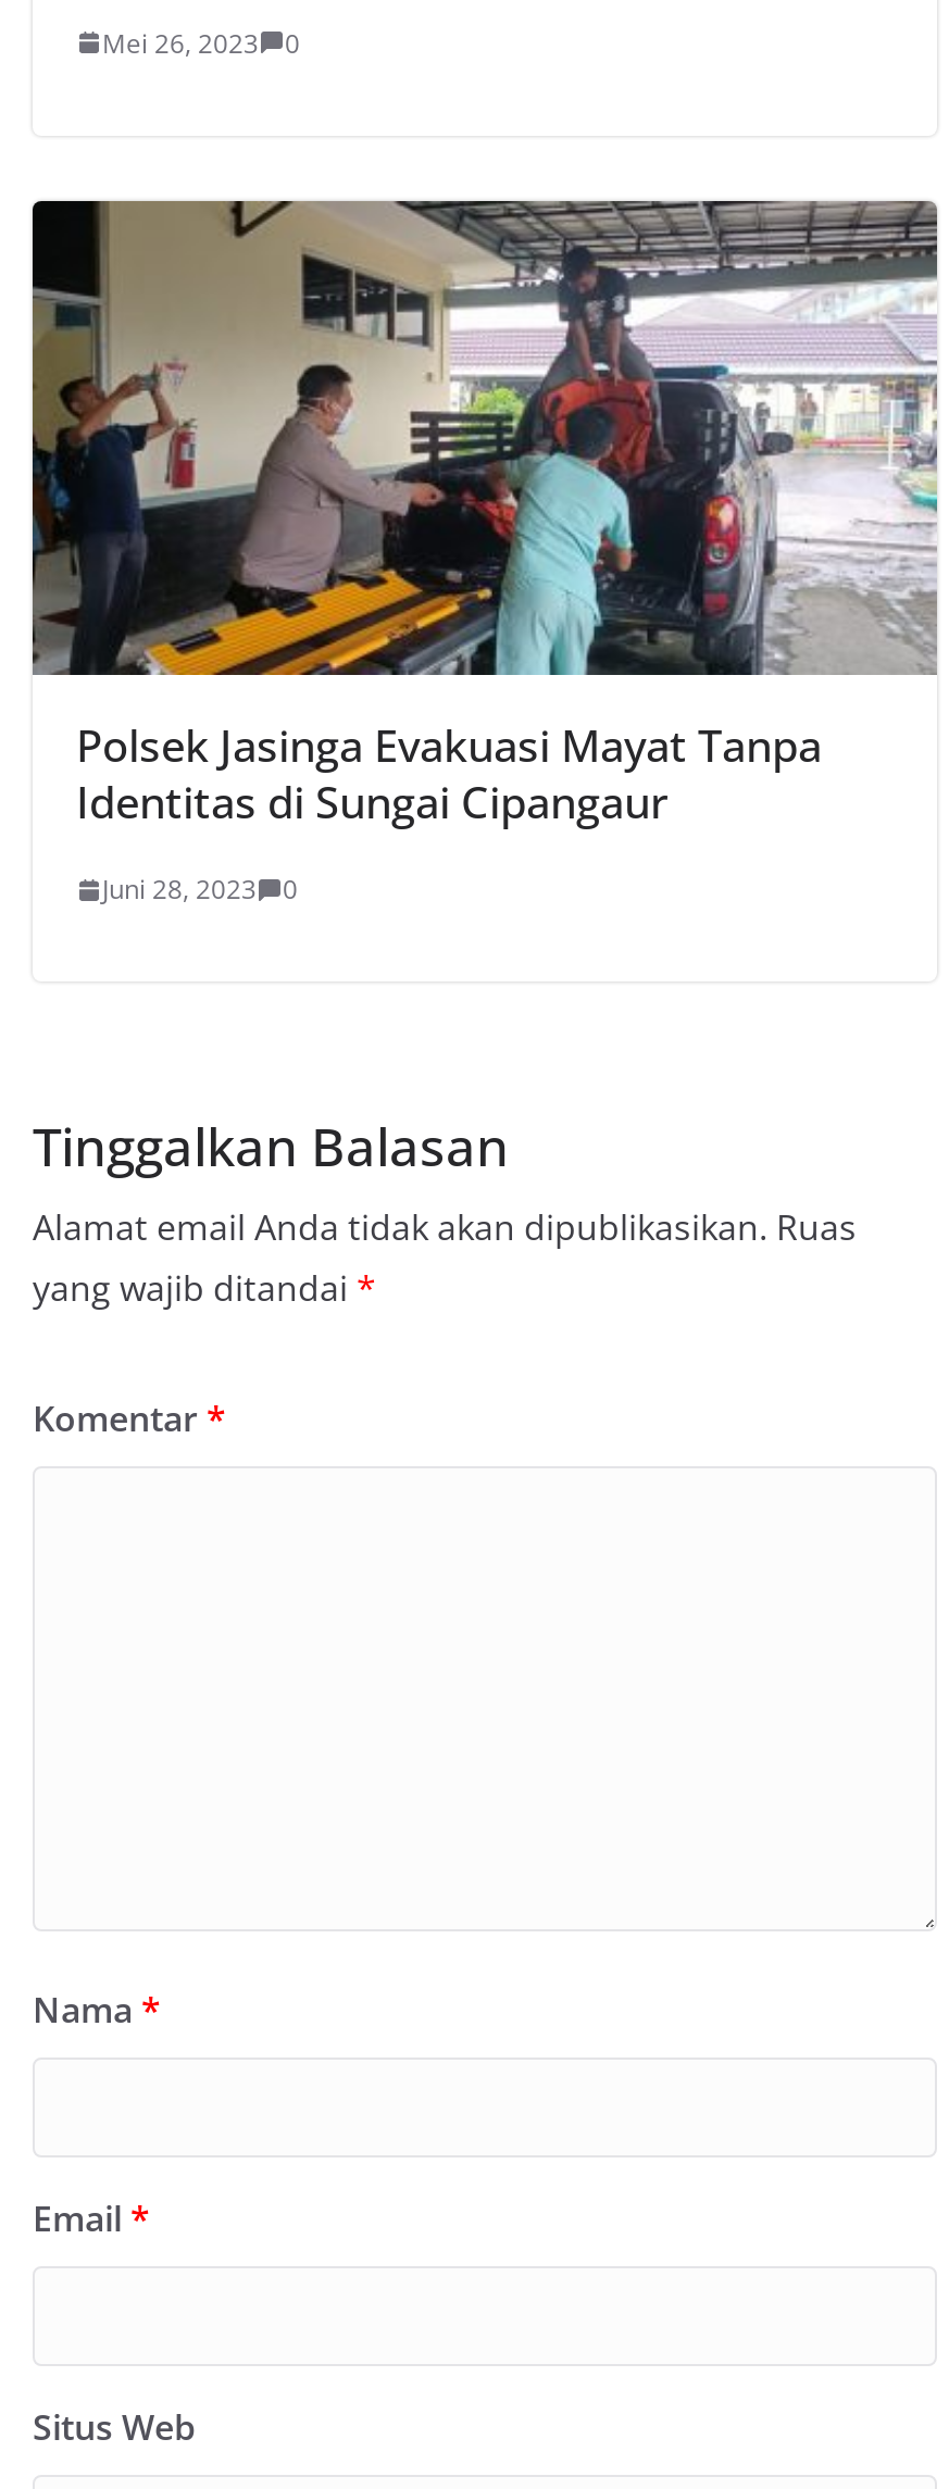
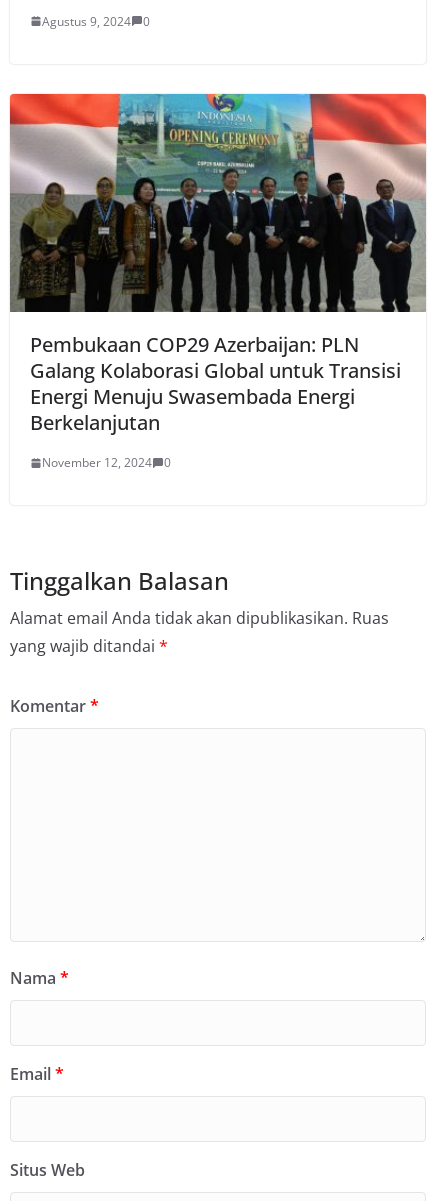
[102,24,300,61] Mei 26, 2023 0 -> [42,13,150,30] Agustus 9, 2024 0
[30,199,937,832] [image] | Polsek Jasinga Evakuasi Mayat Tanpa | Identitas di Sungai Cipangaur -> [9,93,427,436] [image] | Pembukaan COP29 Azerbaijan: PLN | Galang Kolaborasi Global untuk Transisi | Energi Menuju Swasembada Energi | Berkelanjutan
[102,871,298,908] Juni 28, 2023 0 -> [42,454,171,471] November 12, 2024 0

